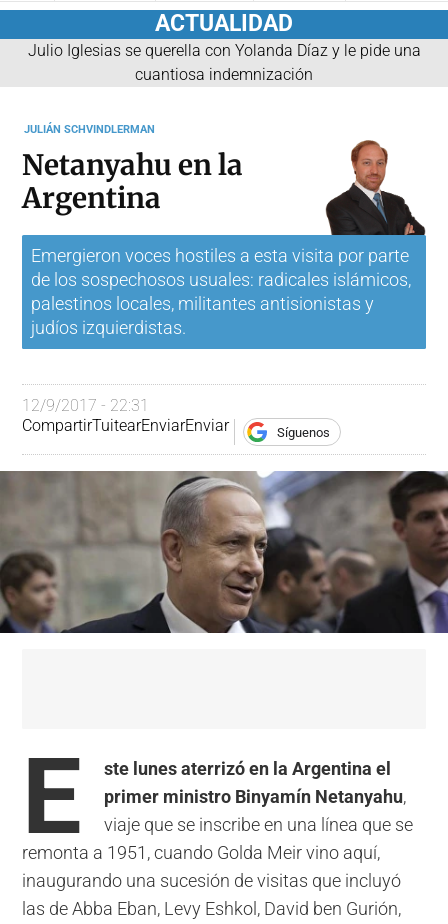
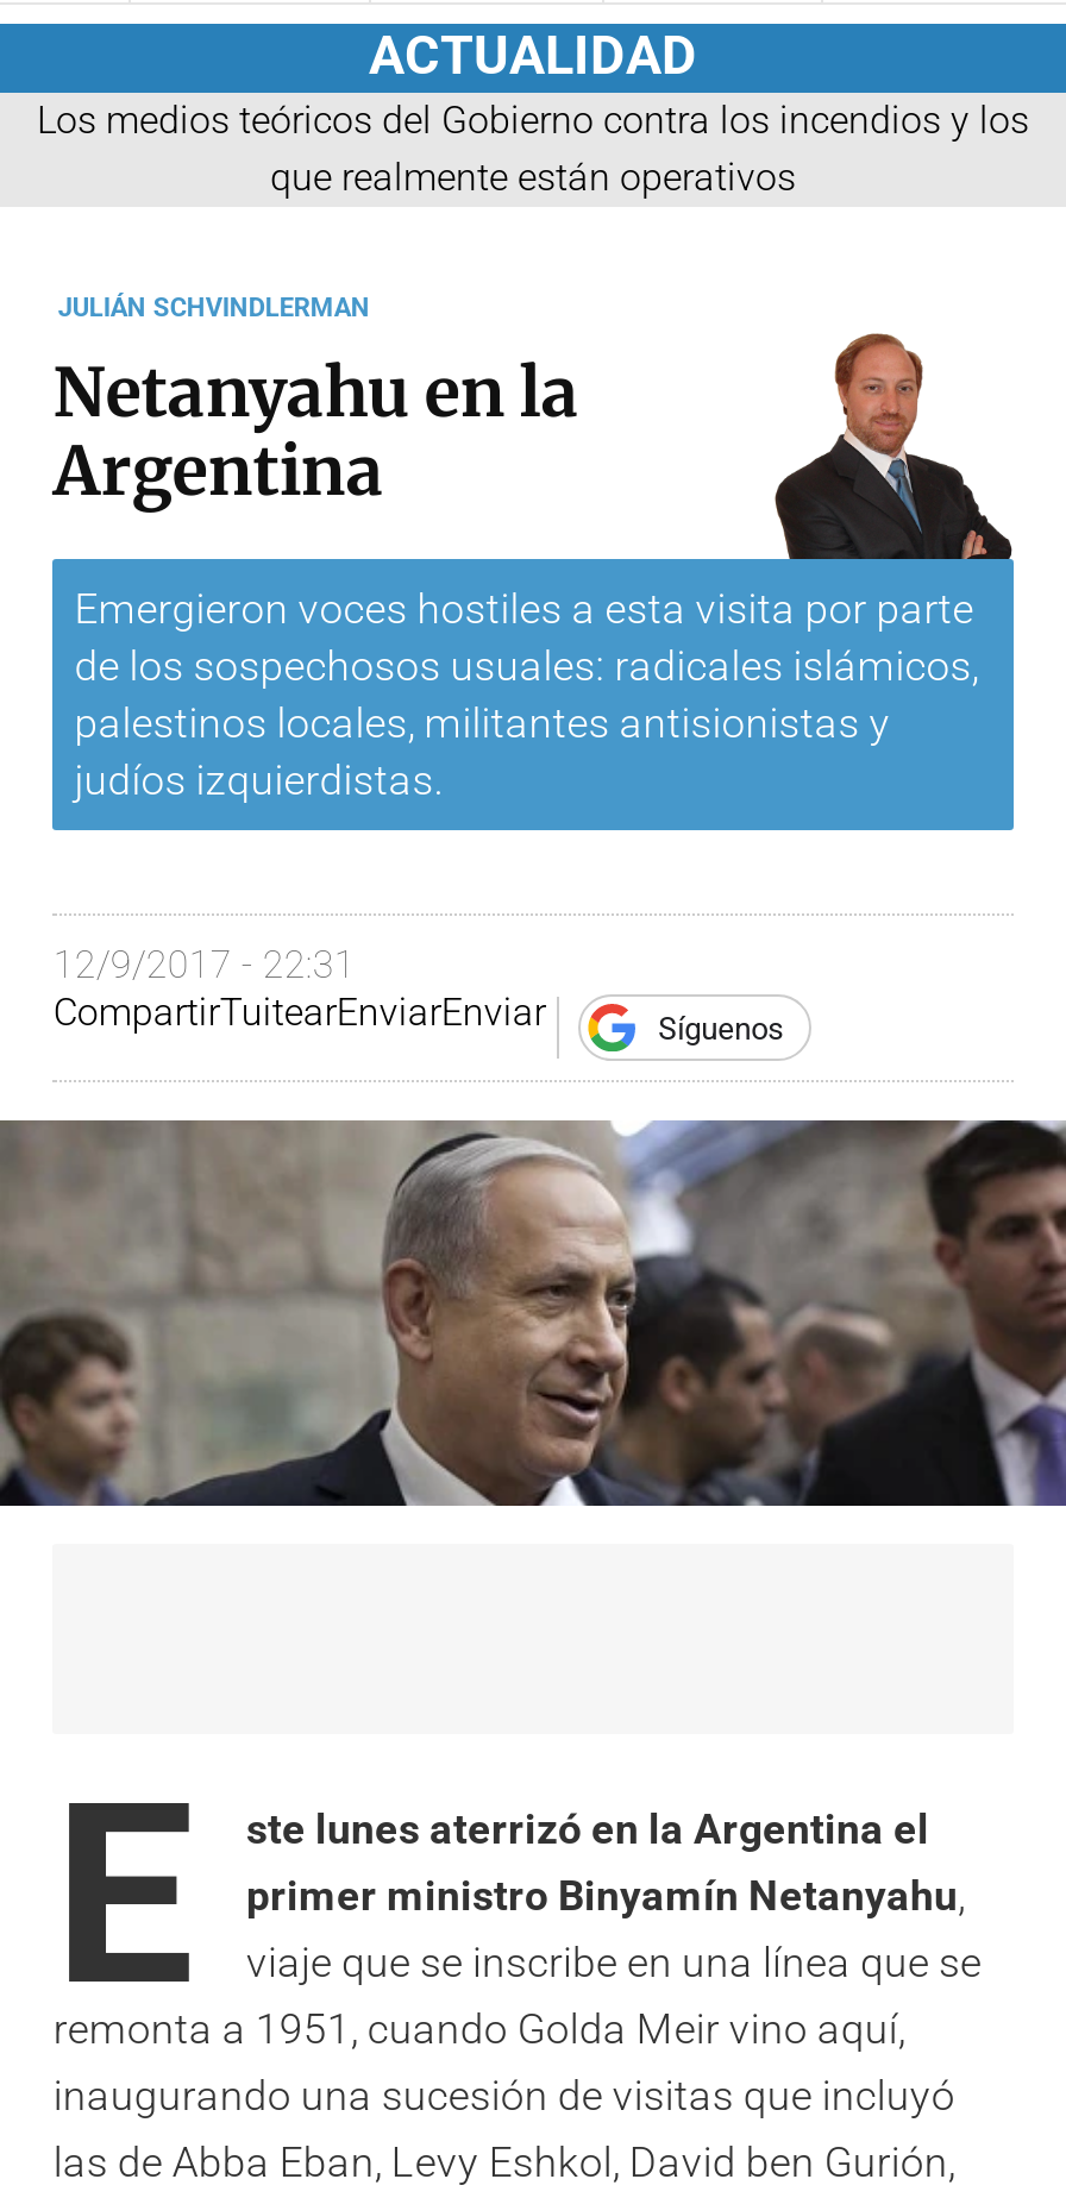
[27,41,420,84] Julio Iglesias se querella con Yolanda Díaz y le pide una | cuantiosa indemnización -> [37,97,1029,199] Los medios teóricos del Gobierno contra los incendios y los | que realmente están operativos

